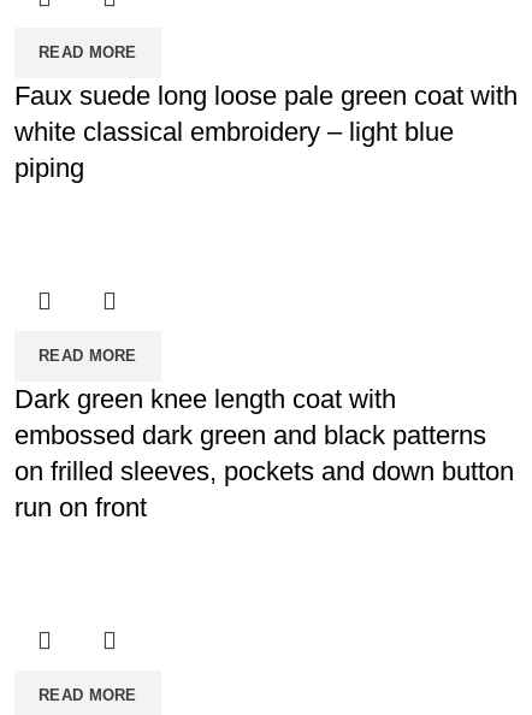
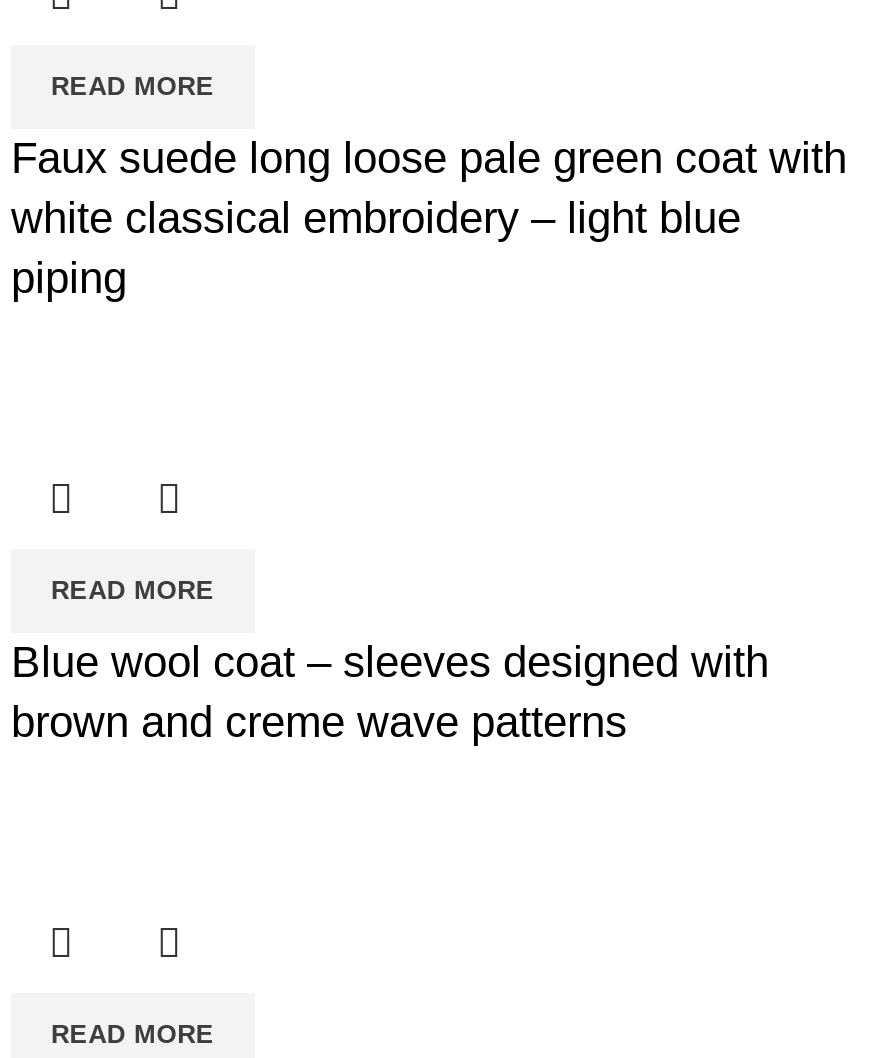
[14,384,514,523] Dark green knee length coat with | embossed dark green and black patterns | on frilled sleeves, pockets and down button | run on front -> [11,637,769,747] Blue wool coat – sleeves designed with | brown and creme wave patterns

